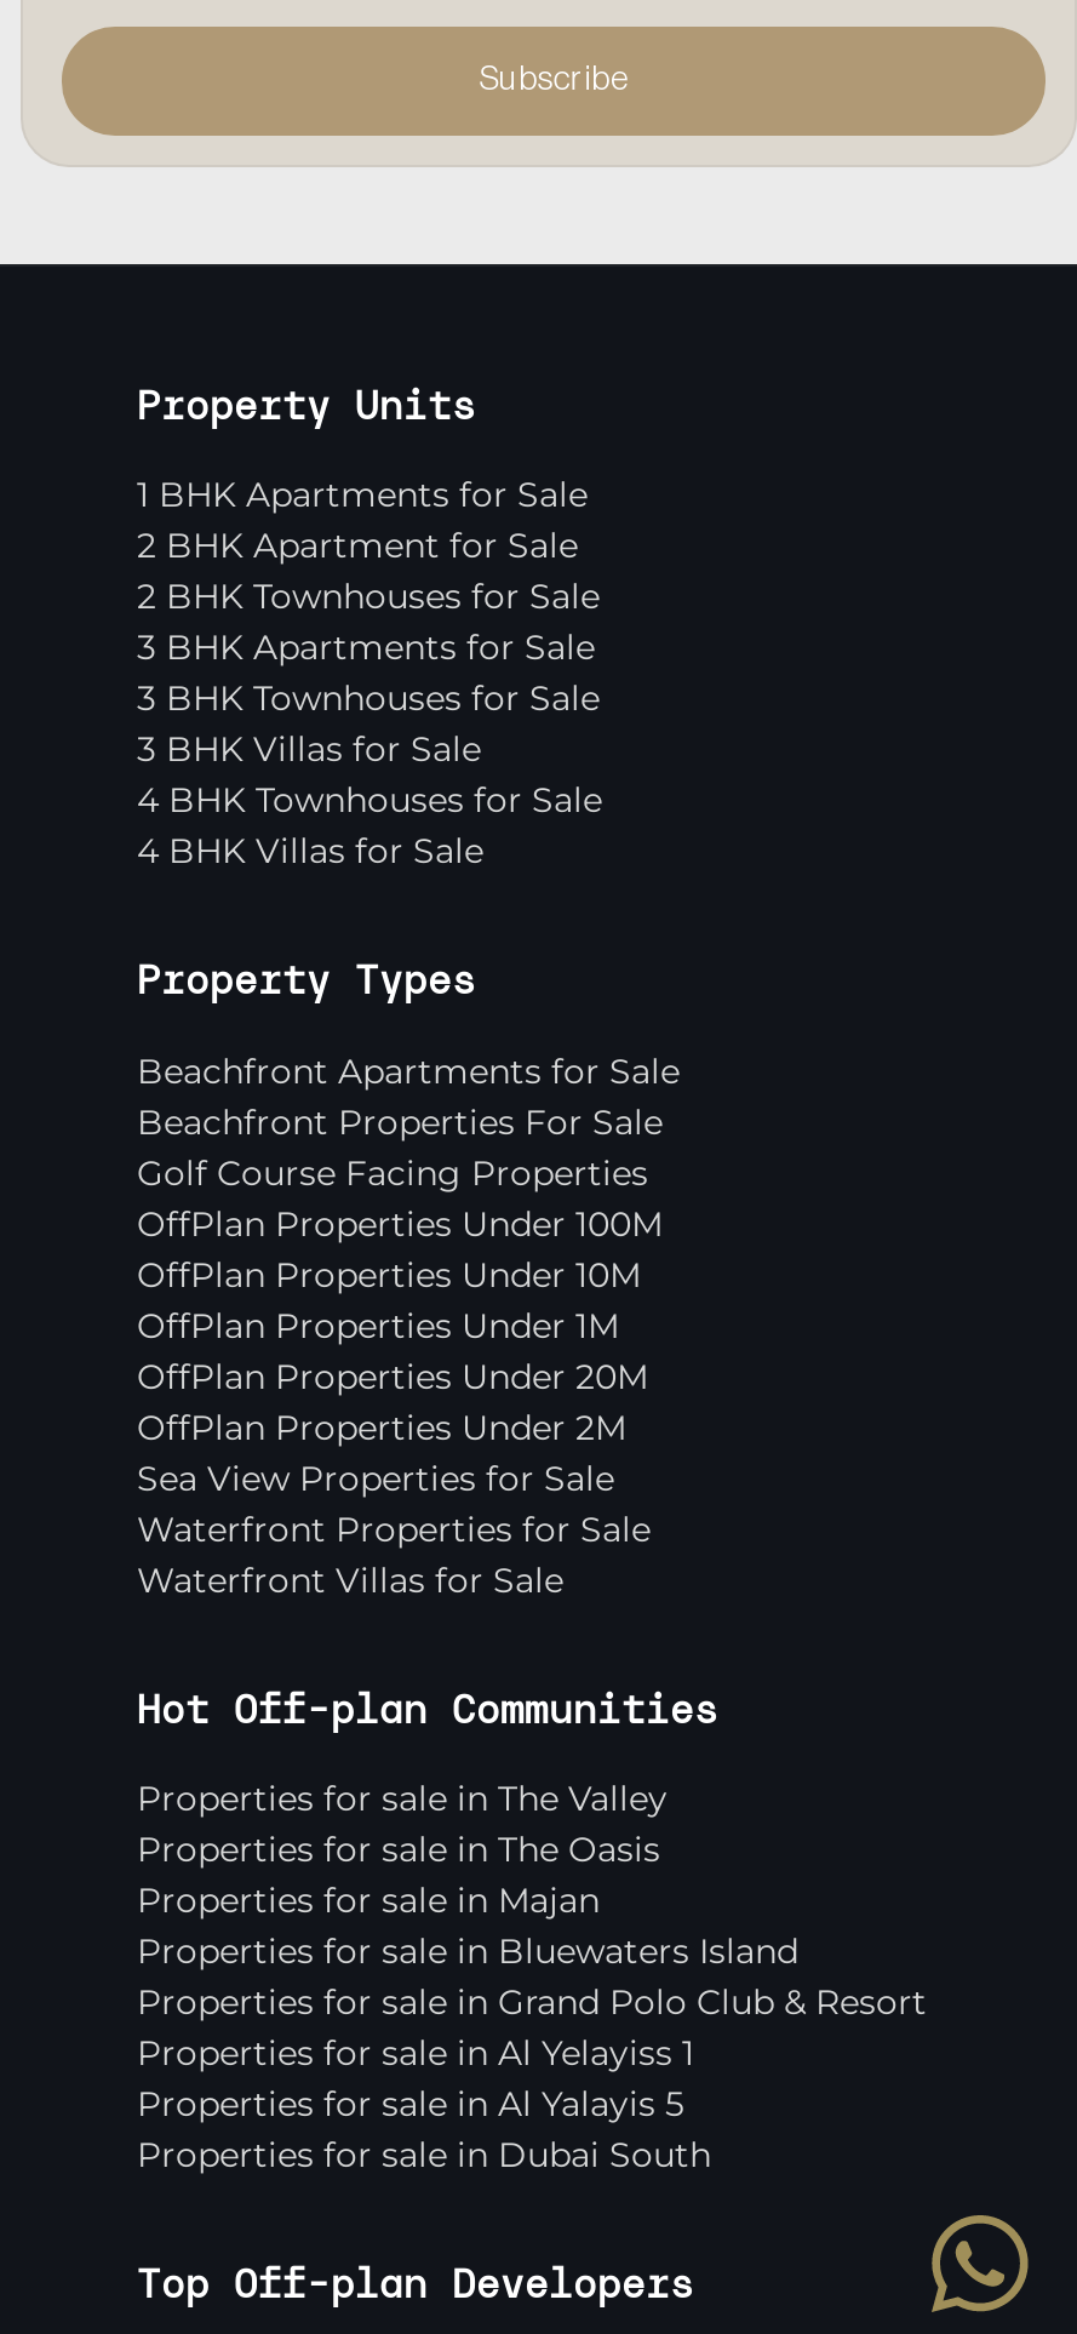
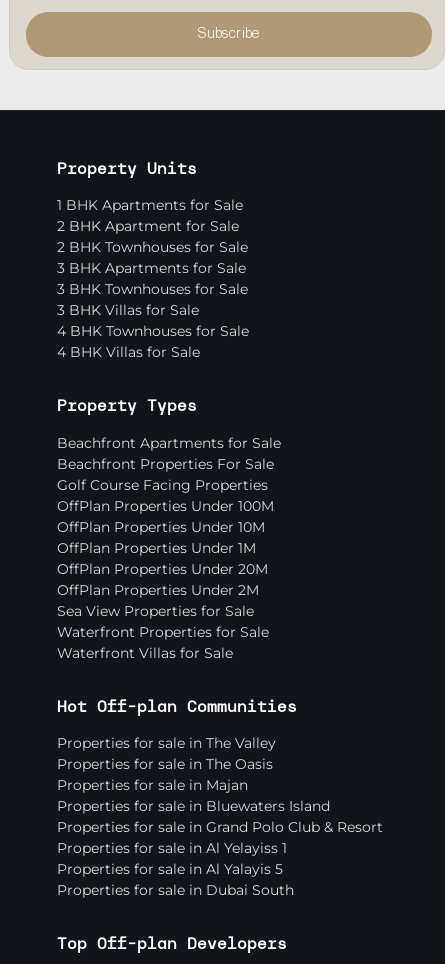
[929,2213,1031,2315] [image] -> none

